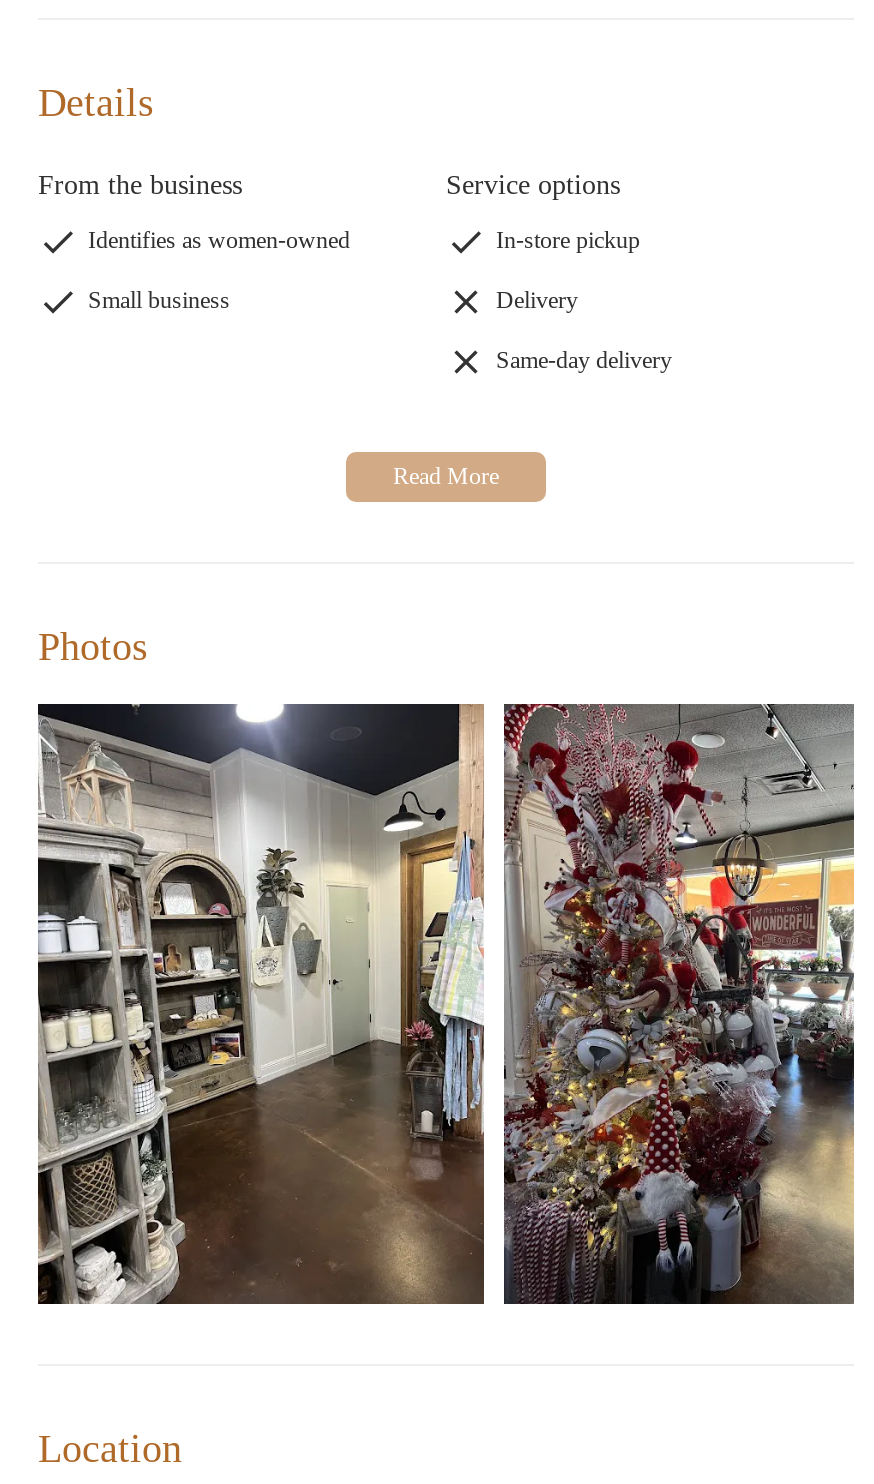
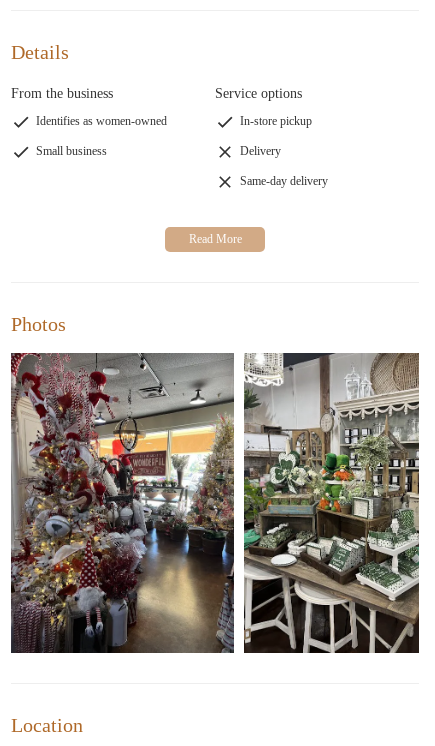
[38,702,484,1304] [image] -> [10,352,235,654] [image]
[502,702,856,1304] [image] -> [243,353,420,653] [image]

